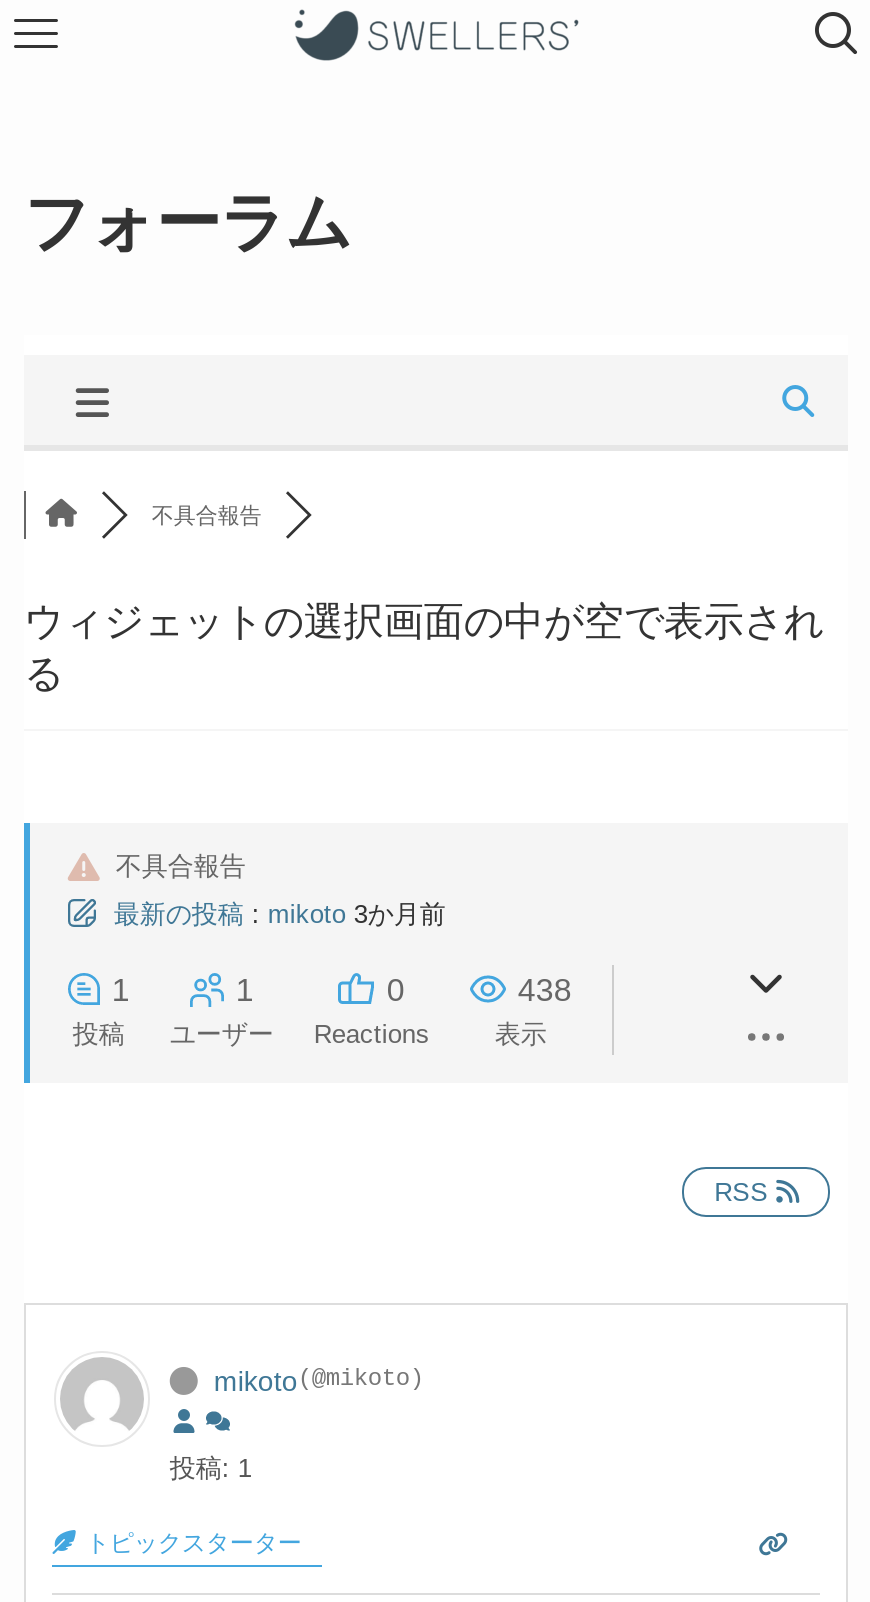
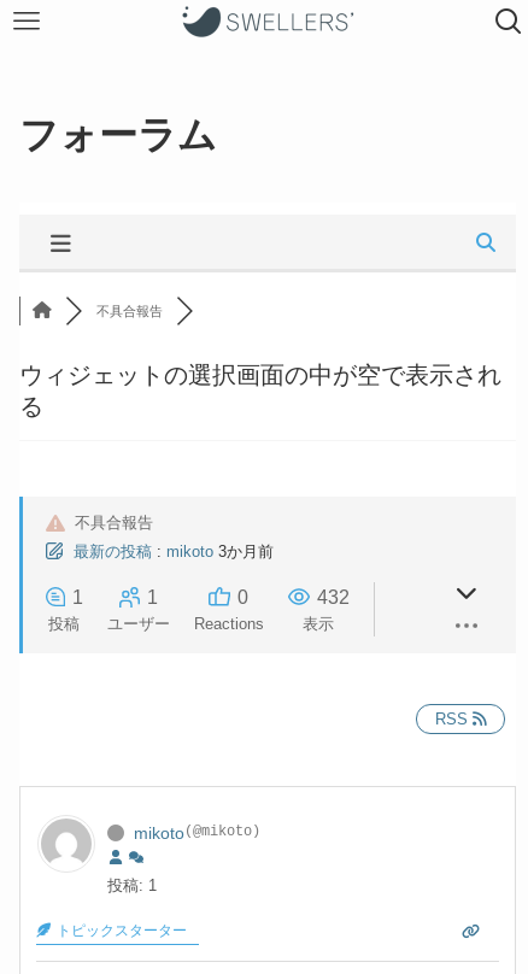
[518,972,572,1006] 438 -> [317,587,349,607] 432

